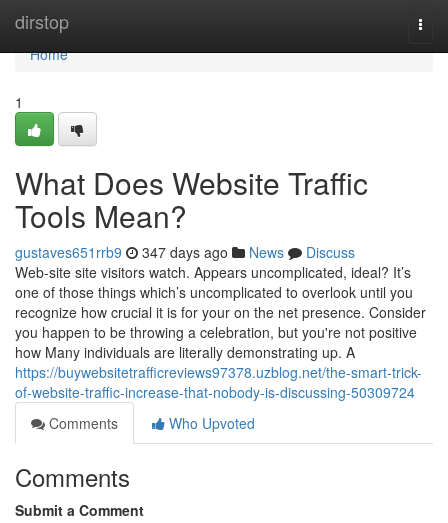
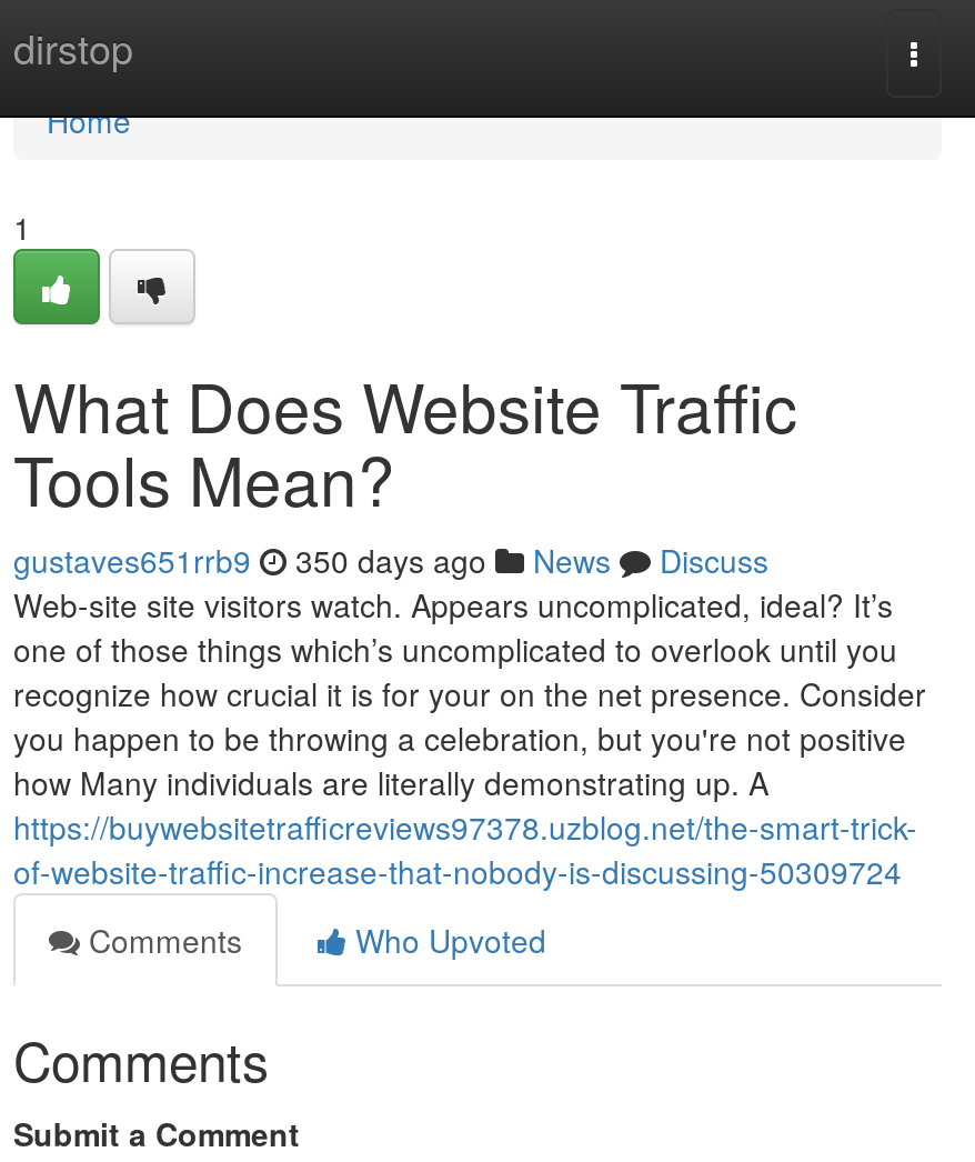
[15,242,355,262] gustaves651rrb9 347 days ago News Discuss -> [13,538,768,582] gustaves651rrb9 350 days ago News Discuss

